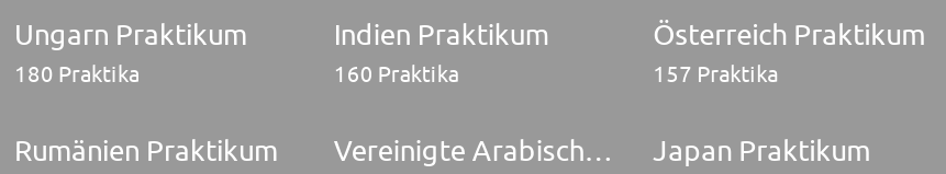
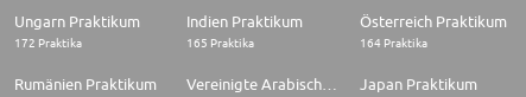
[14,60,140,87] 180 Praktika -> [14,36,82,50] 172 Praktika
[334,60,459,87] 160 Praktika -> [187,36,254,50] 165 Praktika
[653,60,778,87] 157 Praktika -> [359,36,427,50] 164 Praktika

